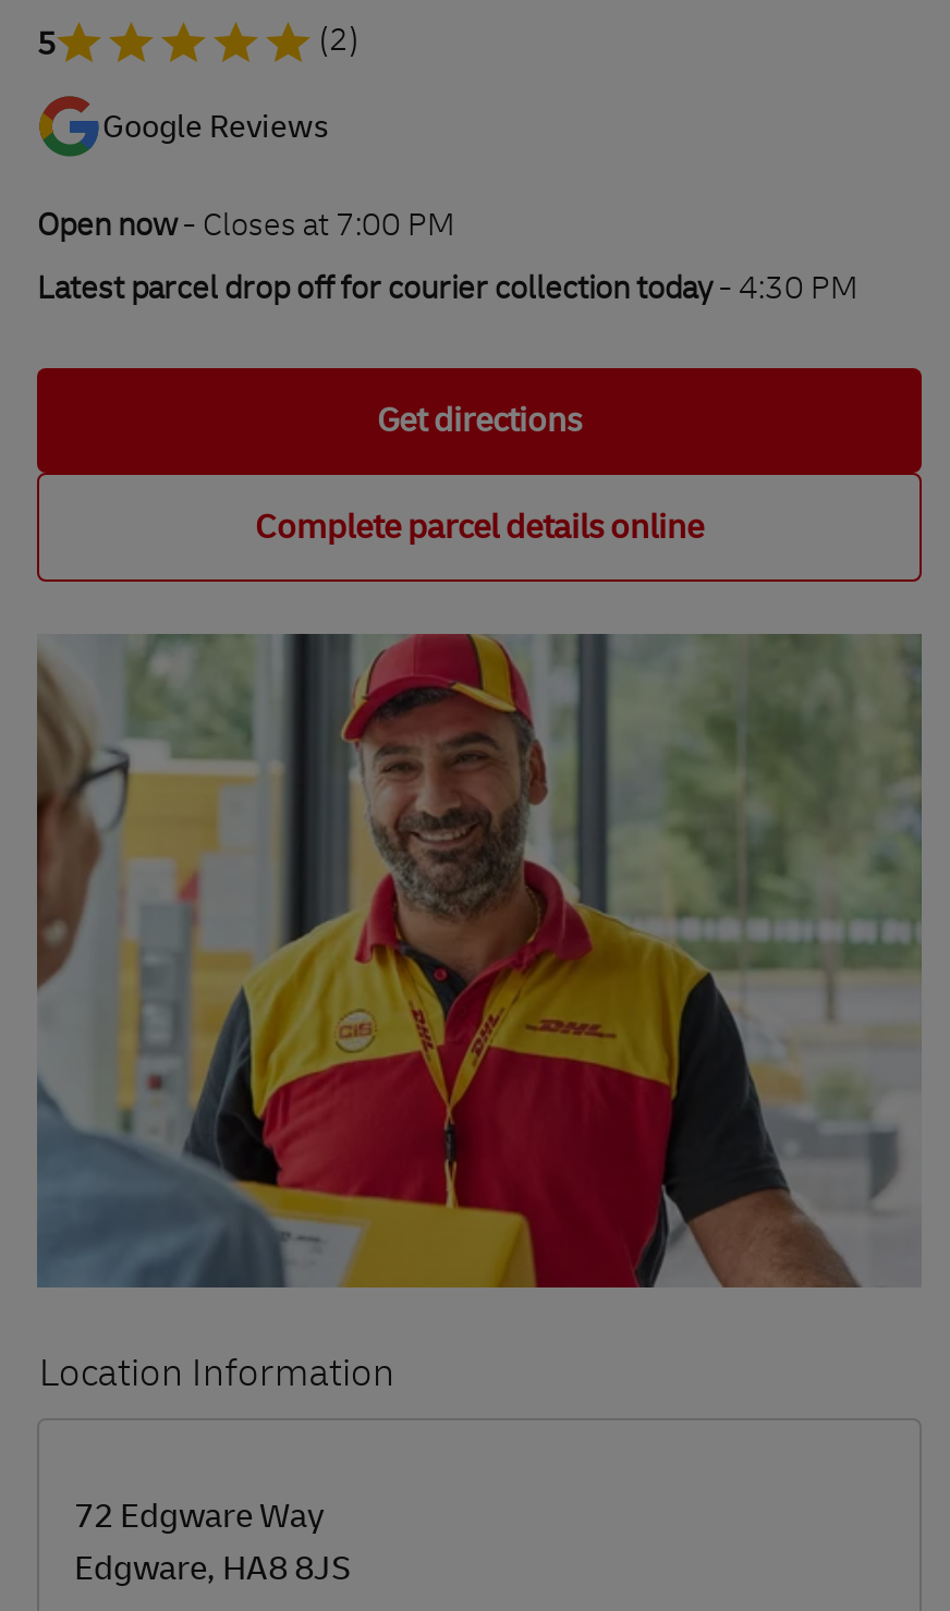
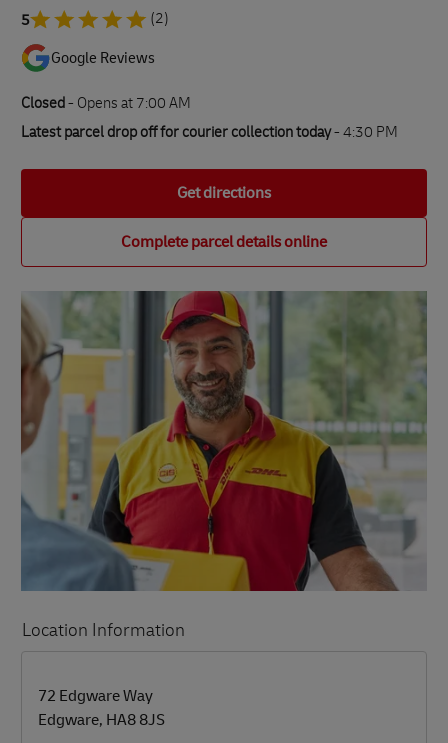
[37,212,455,247] Open now- Closes at 7:00 PM -> [21,97,191,113] Closed- Opens at 7:00 AM

